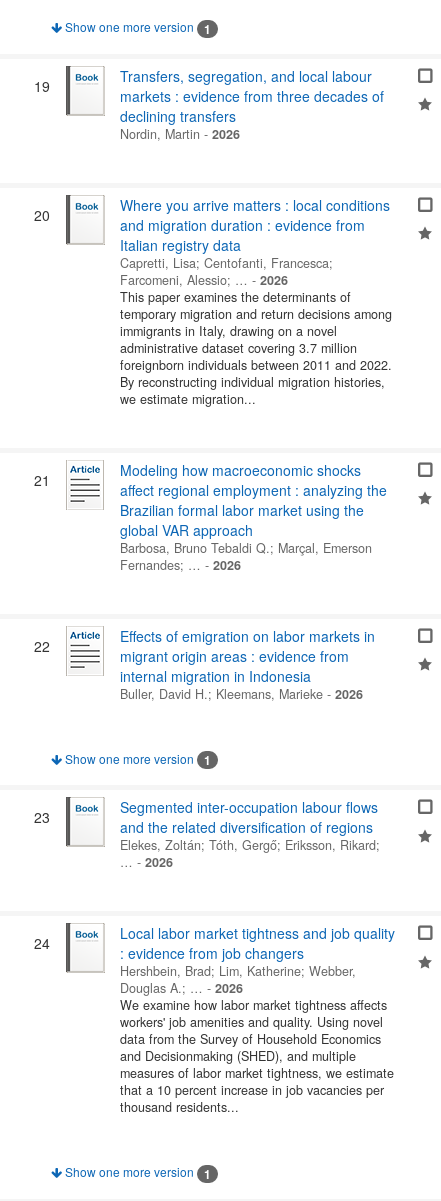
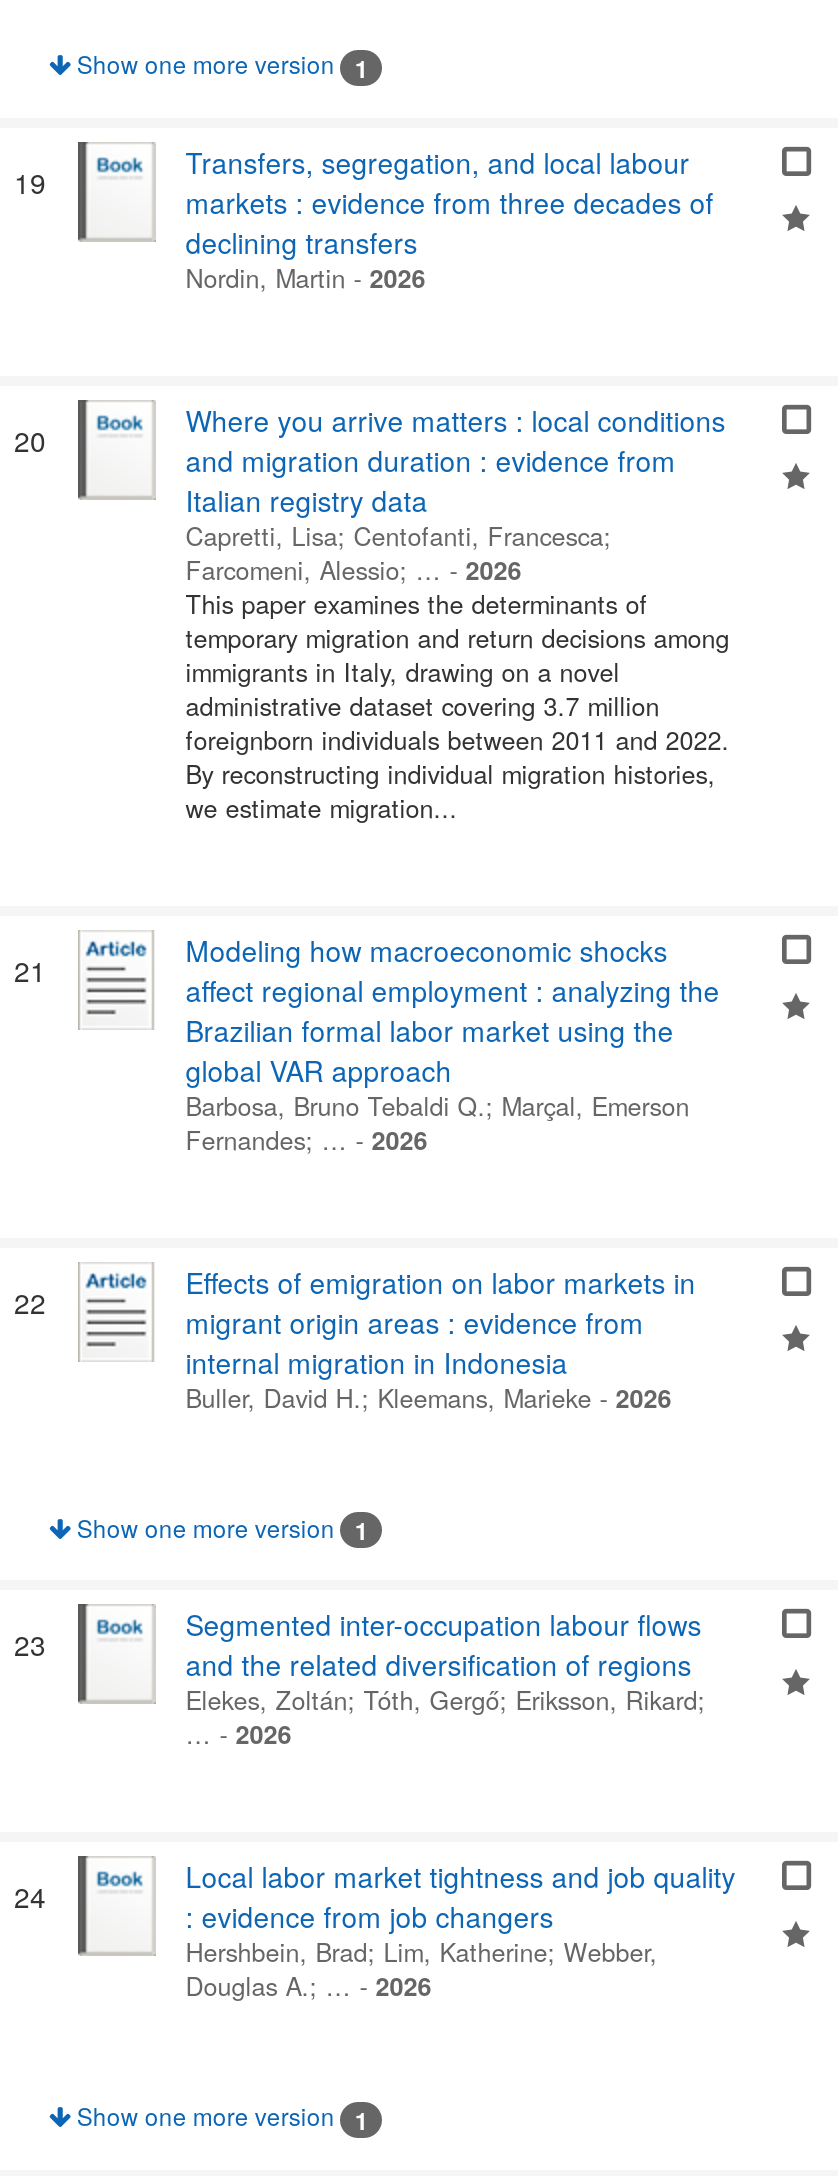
[120,996,394,1116] We examine how labor market tightness affects | workers' job amenities and quality. Using novel | data from the Survey of Household Economics | and Decisionmaking (SHED), and multiple | measures of labor market tightness, we estimate | that a 10 percent increase in job vacancies per | thousand residents... -> none

